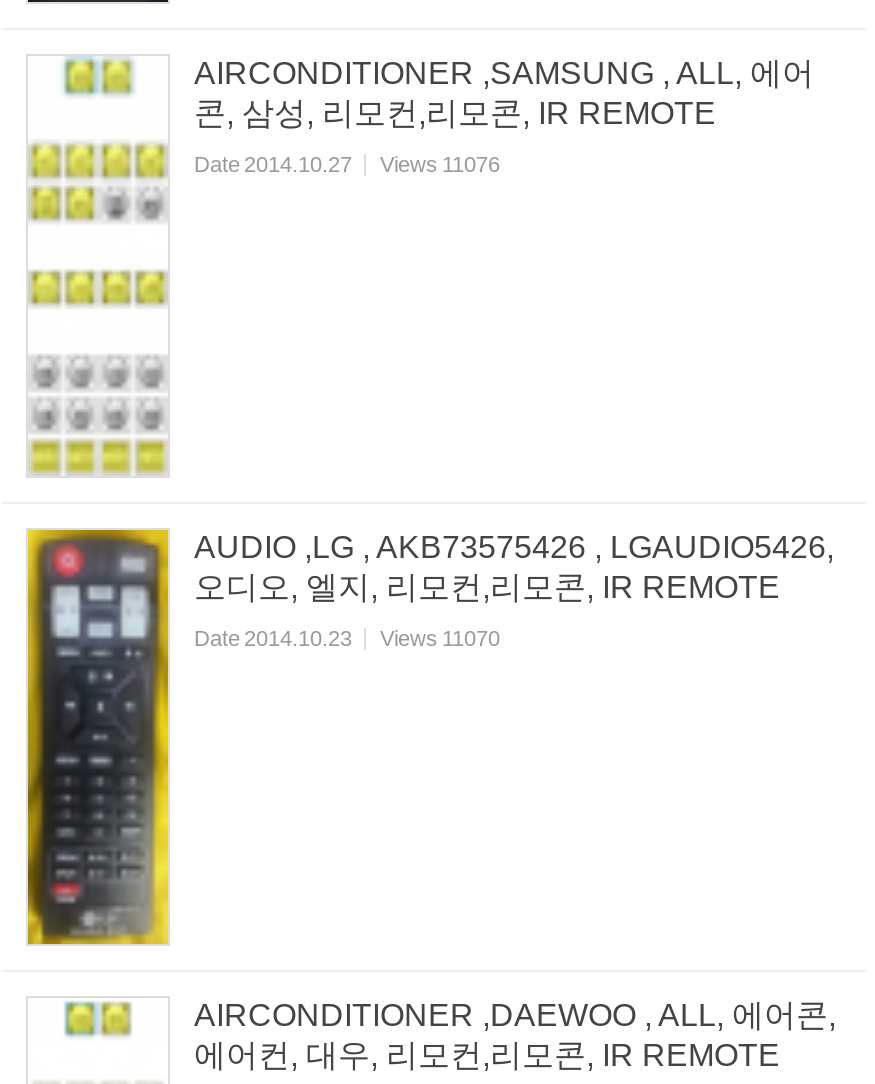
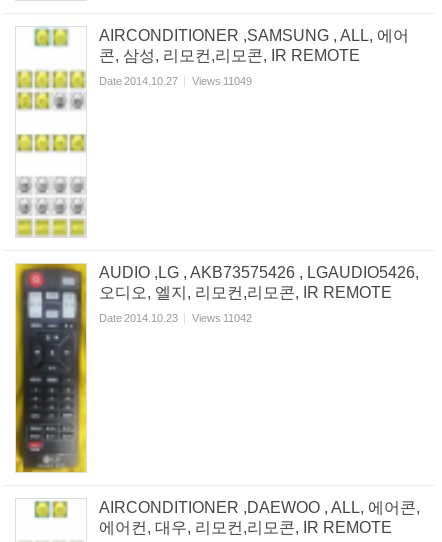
[194,151,500,175] Date 2014.10.27 Views 11076 -> [99,75,252,87] Date 2014.10.27 Views 11049
[194,625,500,649] Date 2014.10.23 Views 11070 -> [99,312,252,324] Date 2014.10.23 Views 11042

